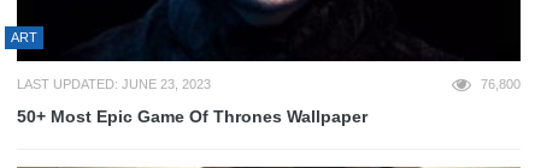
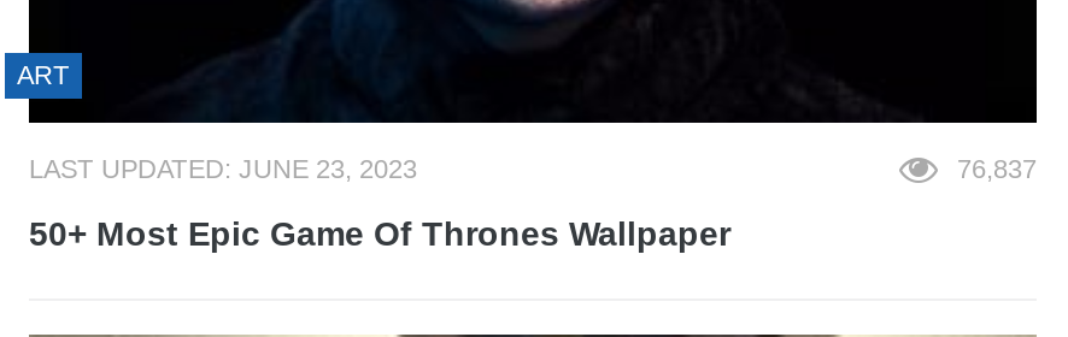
[477,77,521,92] 76,800 -> [950,155,1037,184] 76,837

